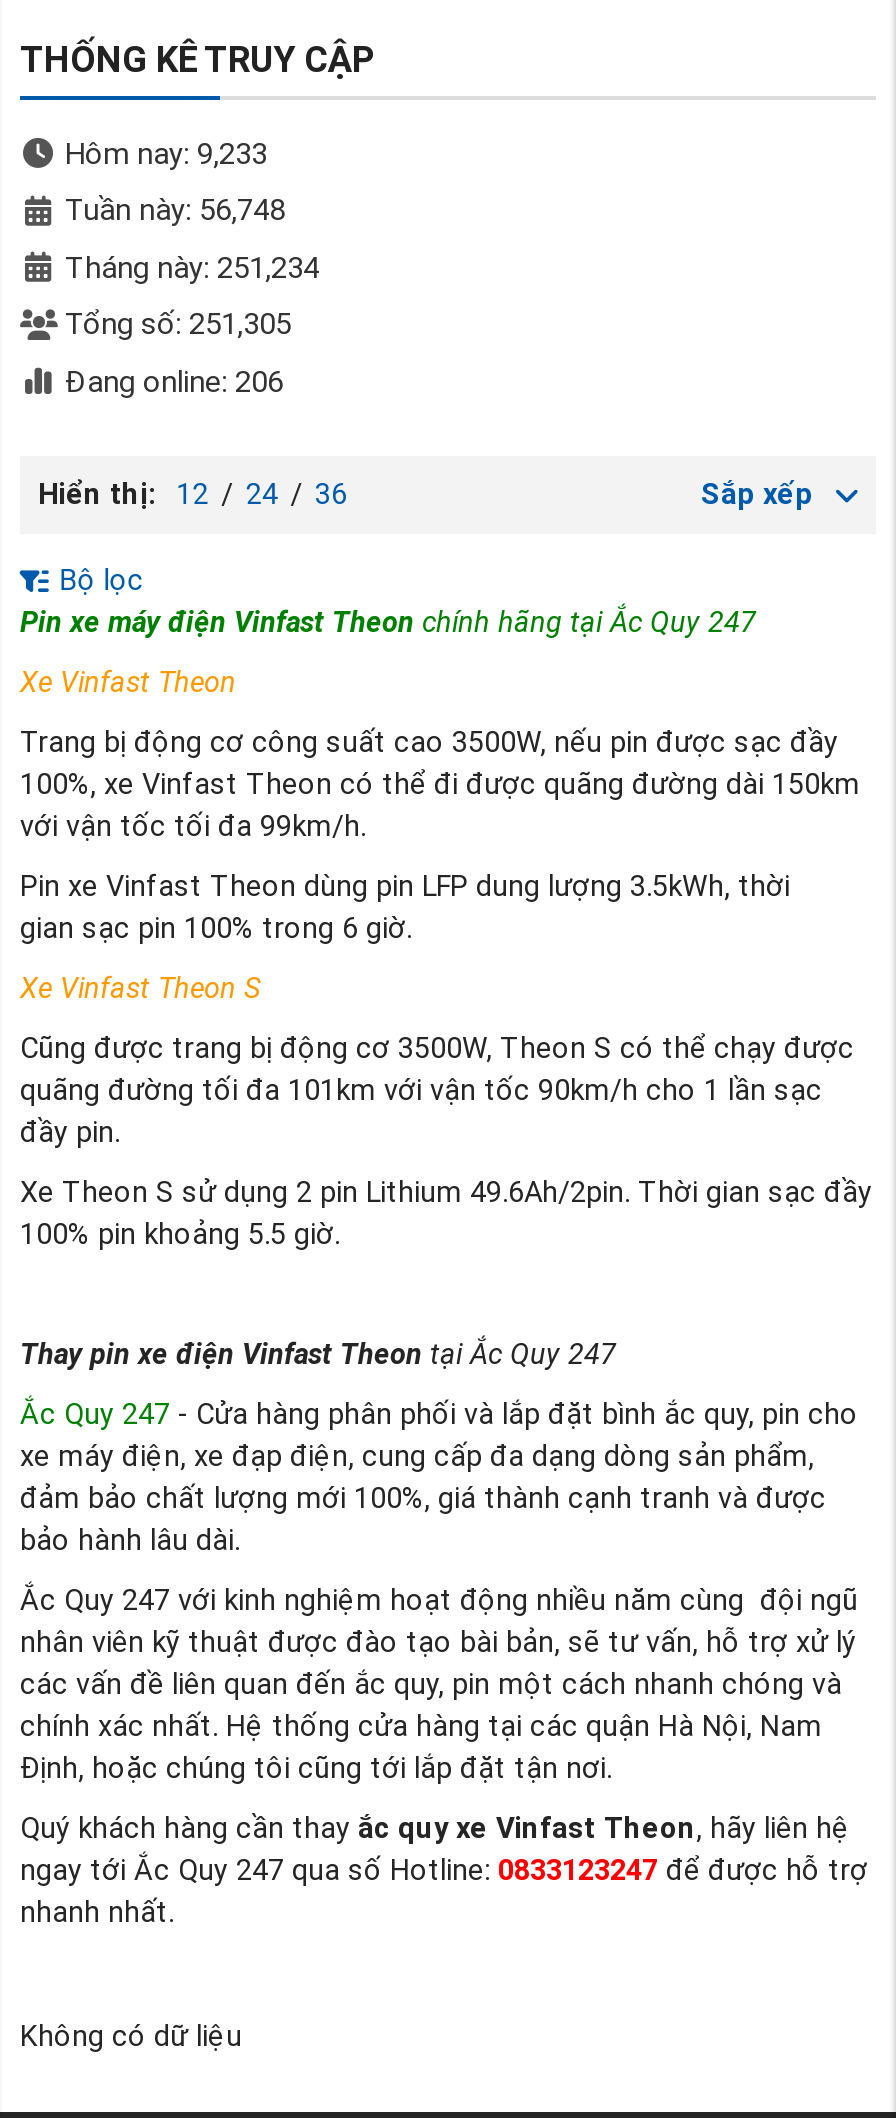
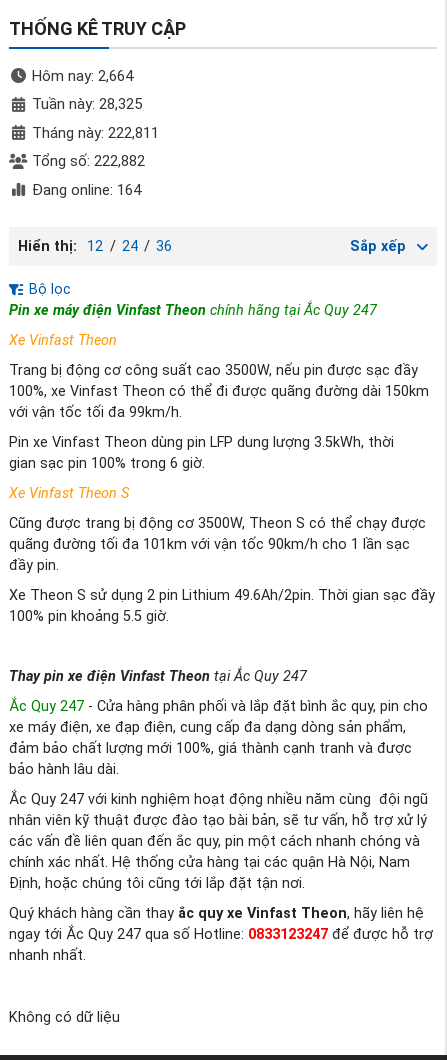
[65,135,267,171] Hôm nay: 9,233 -> [31,66,132,84] Hôm nay: 2,664
[65,192,285,228] Tuần này: 56,748 -> [31,95,141,113] Tuần này: 28,325
[65,249,319,285] Tháng này: 251,234 -> [31,123,158,141] Tháng này: 222,811
[65,306,291,342] Tổng số: 251,305 -> [31,152,144,170] Tổng số: 222,882
[65,363,283,399] Đang online: 206 -> [31,180,140,198] Đang online: 164

